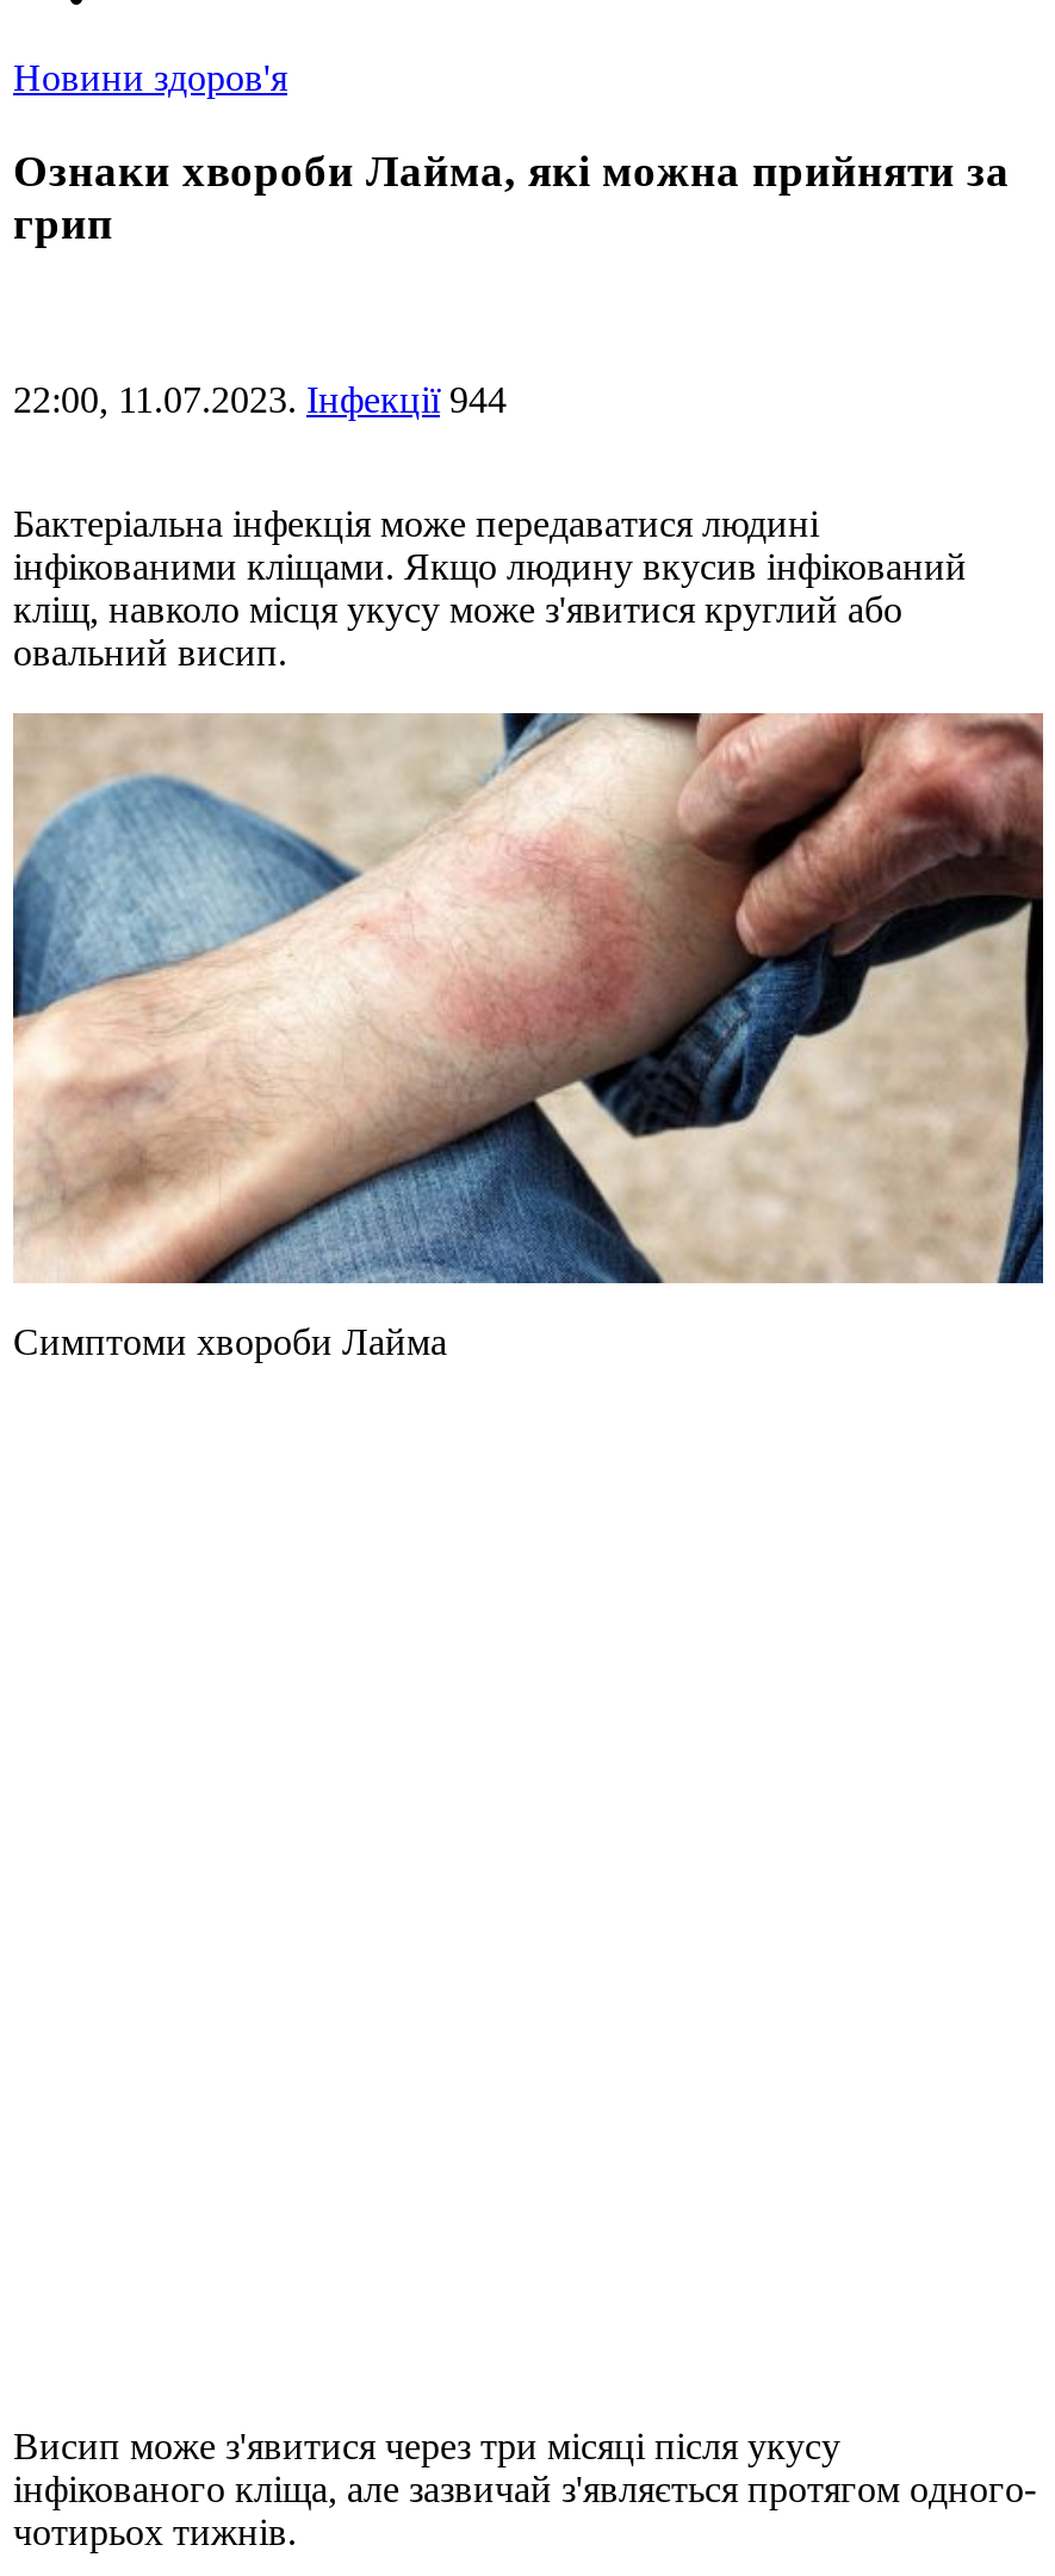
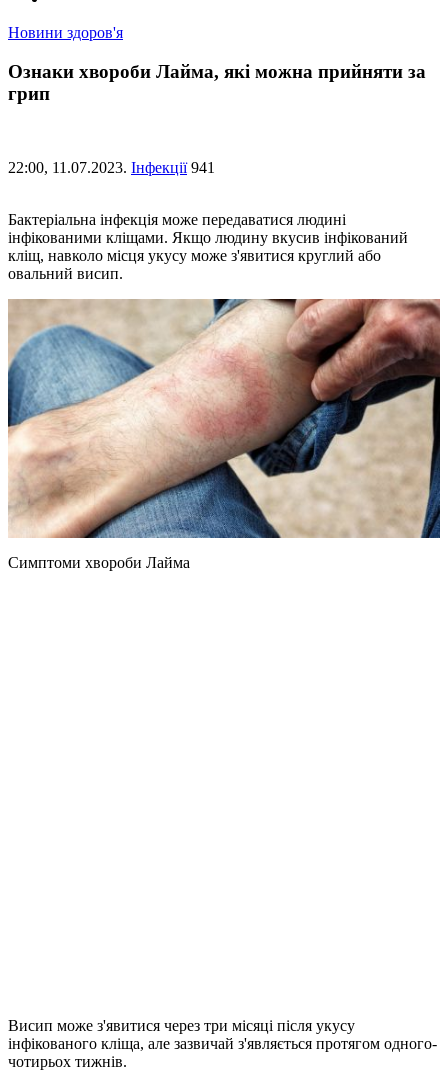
[13,380,507,421] 22:00, 11.07.2023. Інфекції 944 -> [8,159,215,176] 22:00, 11.07.2023. Інфекції 941

